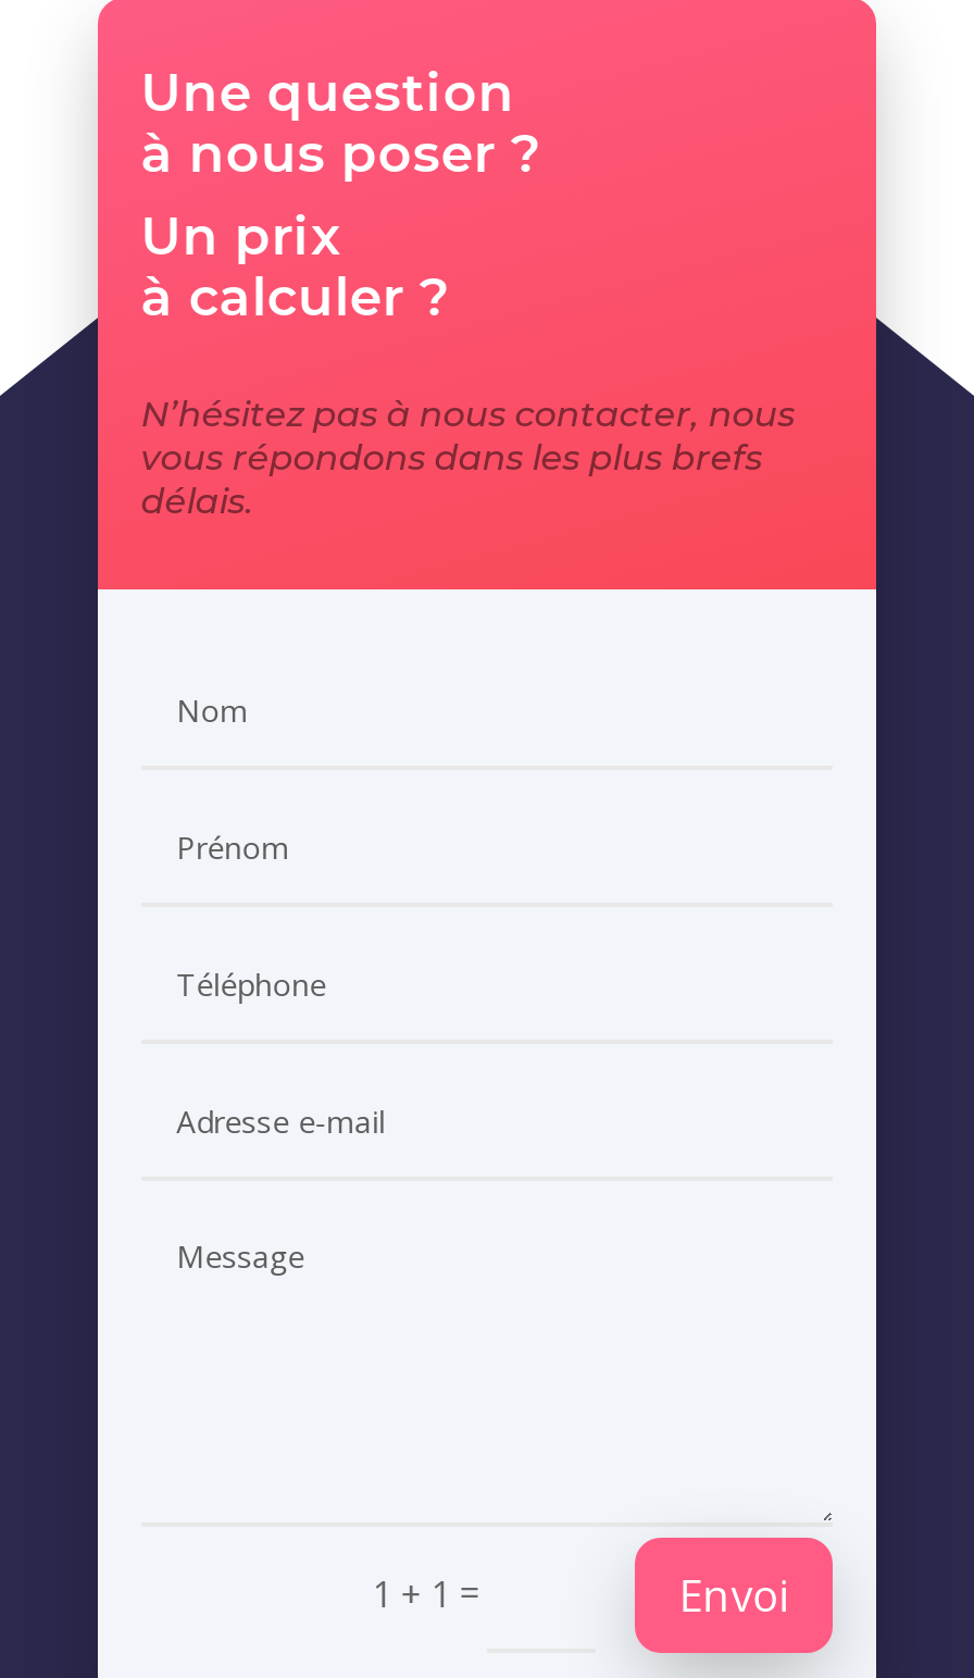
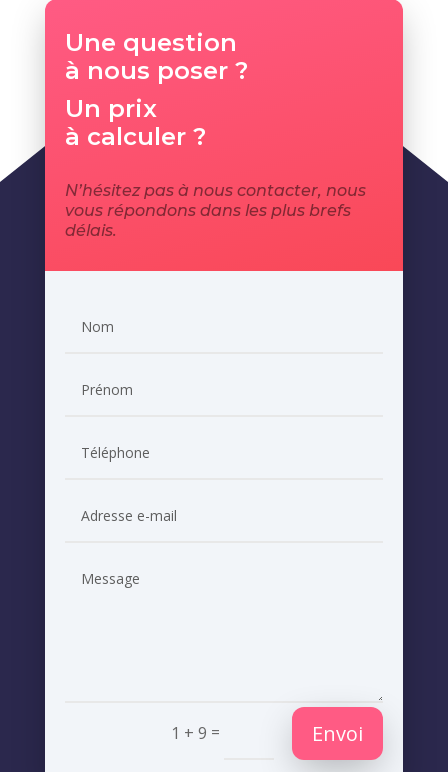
[372,1569,487,1620] 1 + 1 = -> [171,721,224,745] 1 + 9 =

